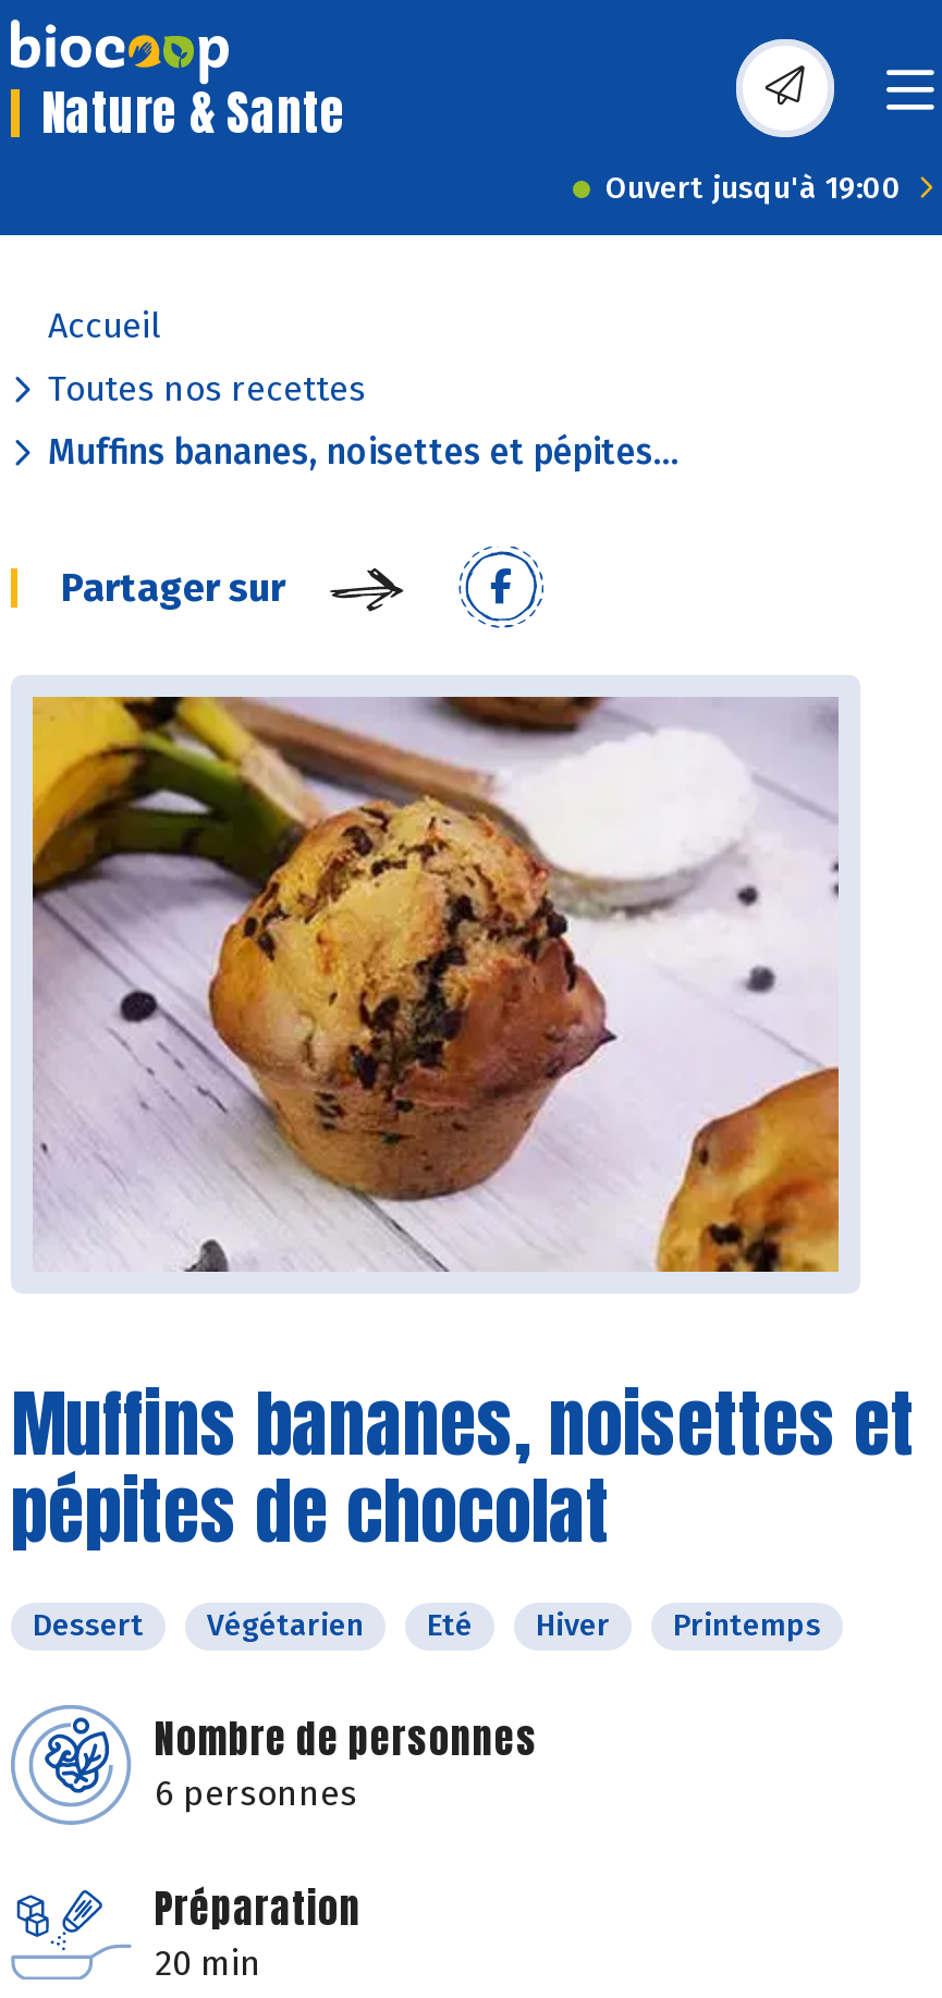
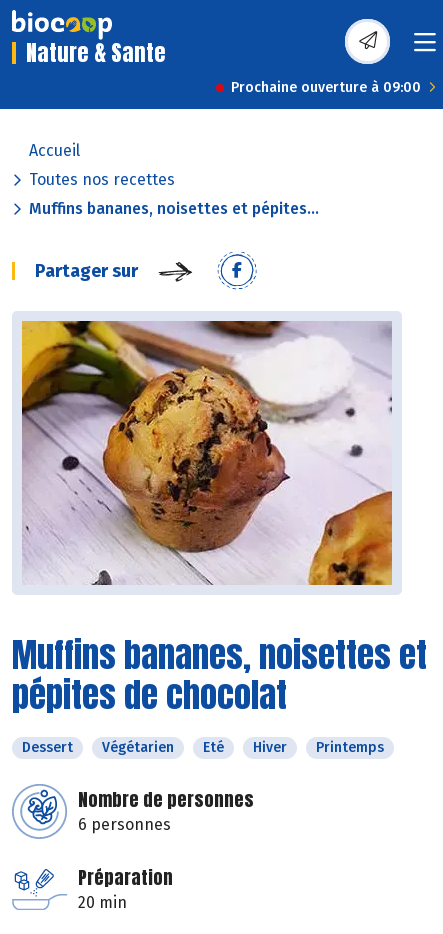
[605,170,902,207] Ouvert jusqu'à 19:00 -> [231,79,421,96] Prochaine ouverture à 09:00

